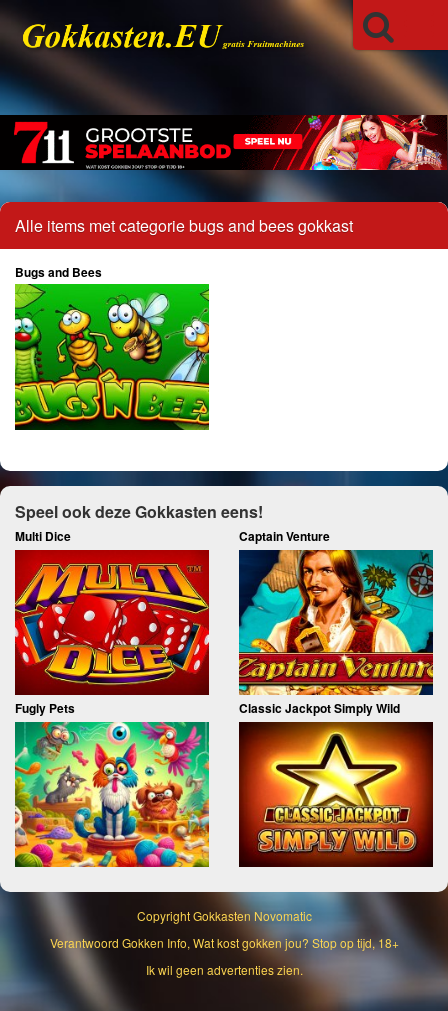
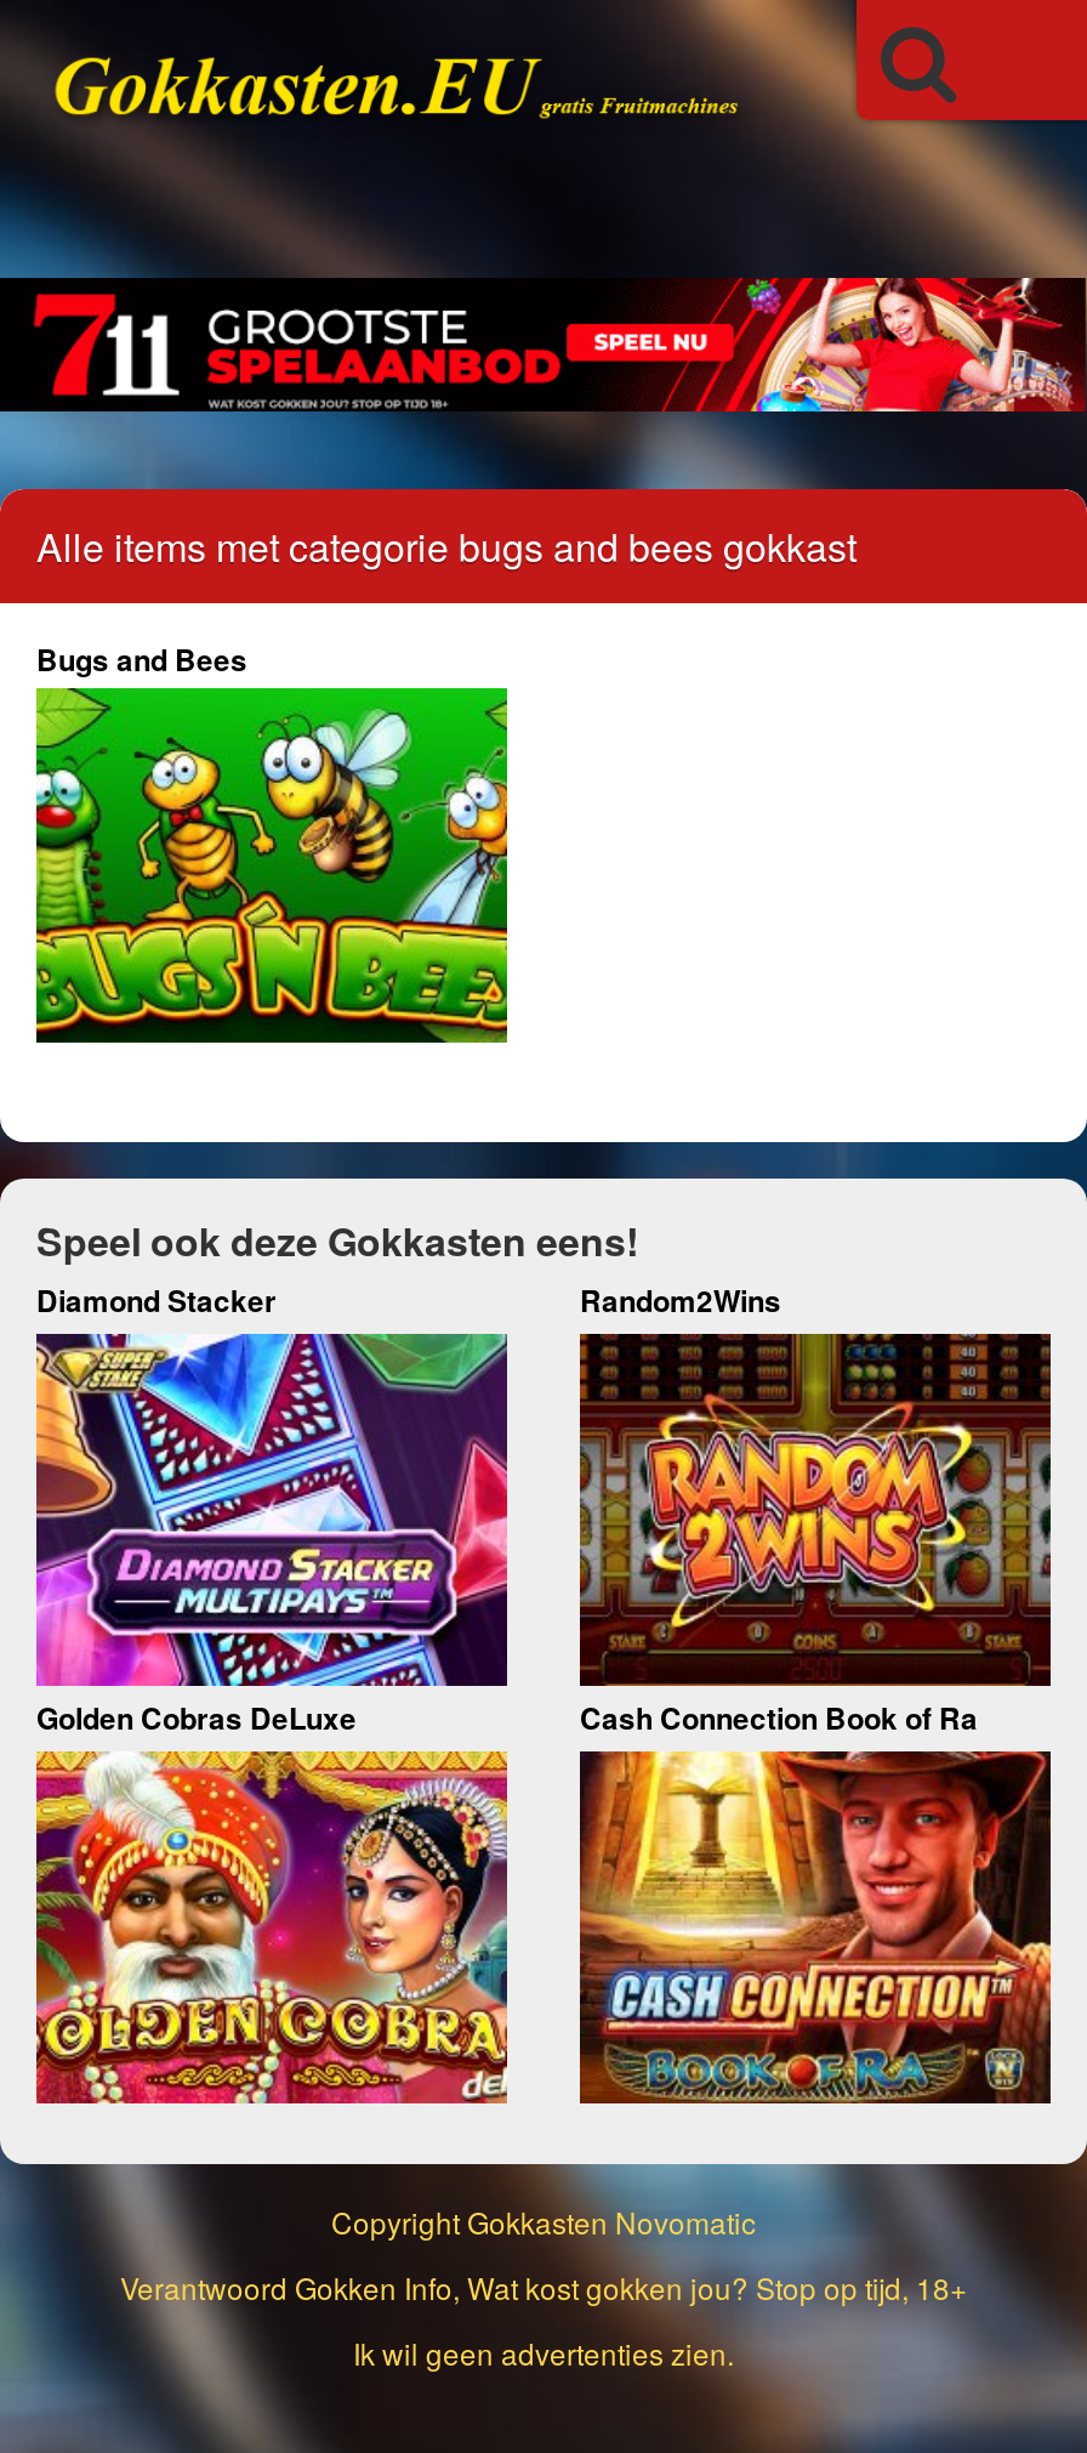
[15,527,330,545] Multi Dice | Captain Venture -> [36,1277,781,1321] Diamond Stacker | Random2Wins
[14,549,400,717] [image] | Fugly Pets | Classic Jackpot Simply Wild -> [34,1331,978,1739] [image] | Golden Cobras DeLuxe | Cash Connection Book of Ra
[238,549,434,695] [image] -> [577,1331,1053,1686] [image]
[14,721,210,868] [image] -> [34,1749,510,2106] [image]
[239,721,434,867] [image] -> [580,1749,1053,2103] [image]

